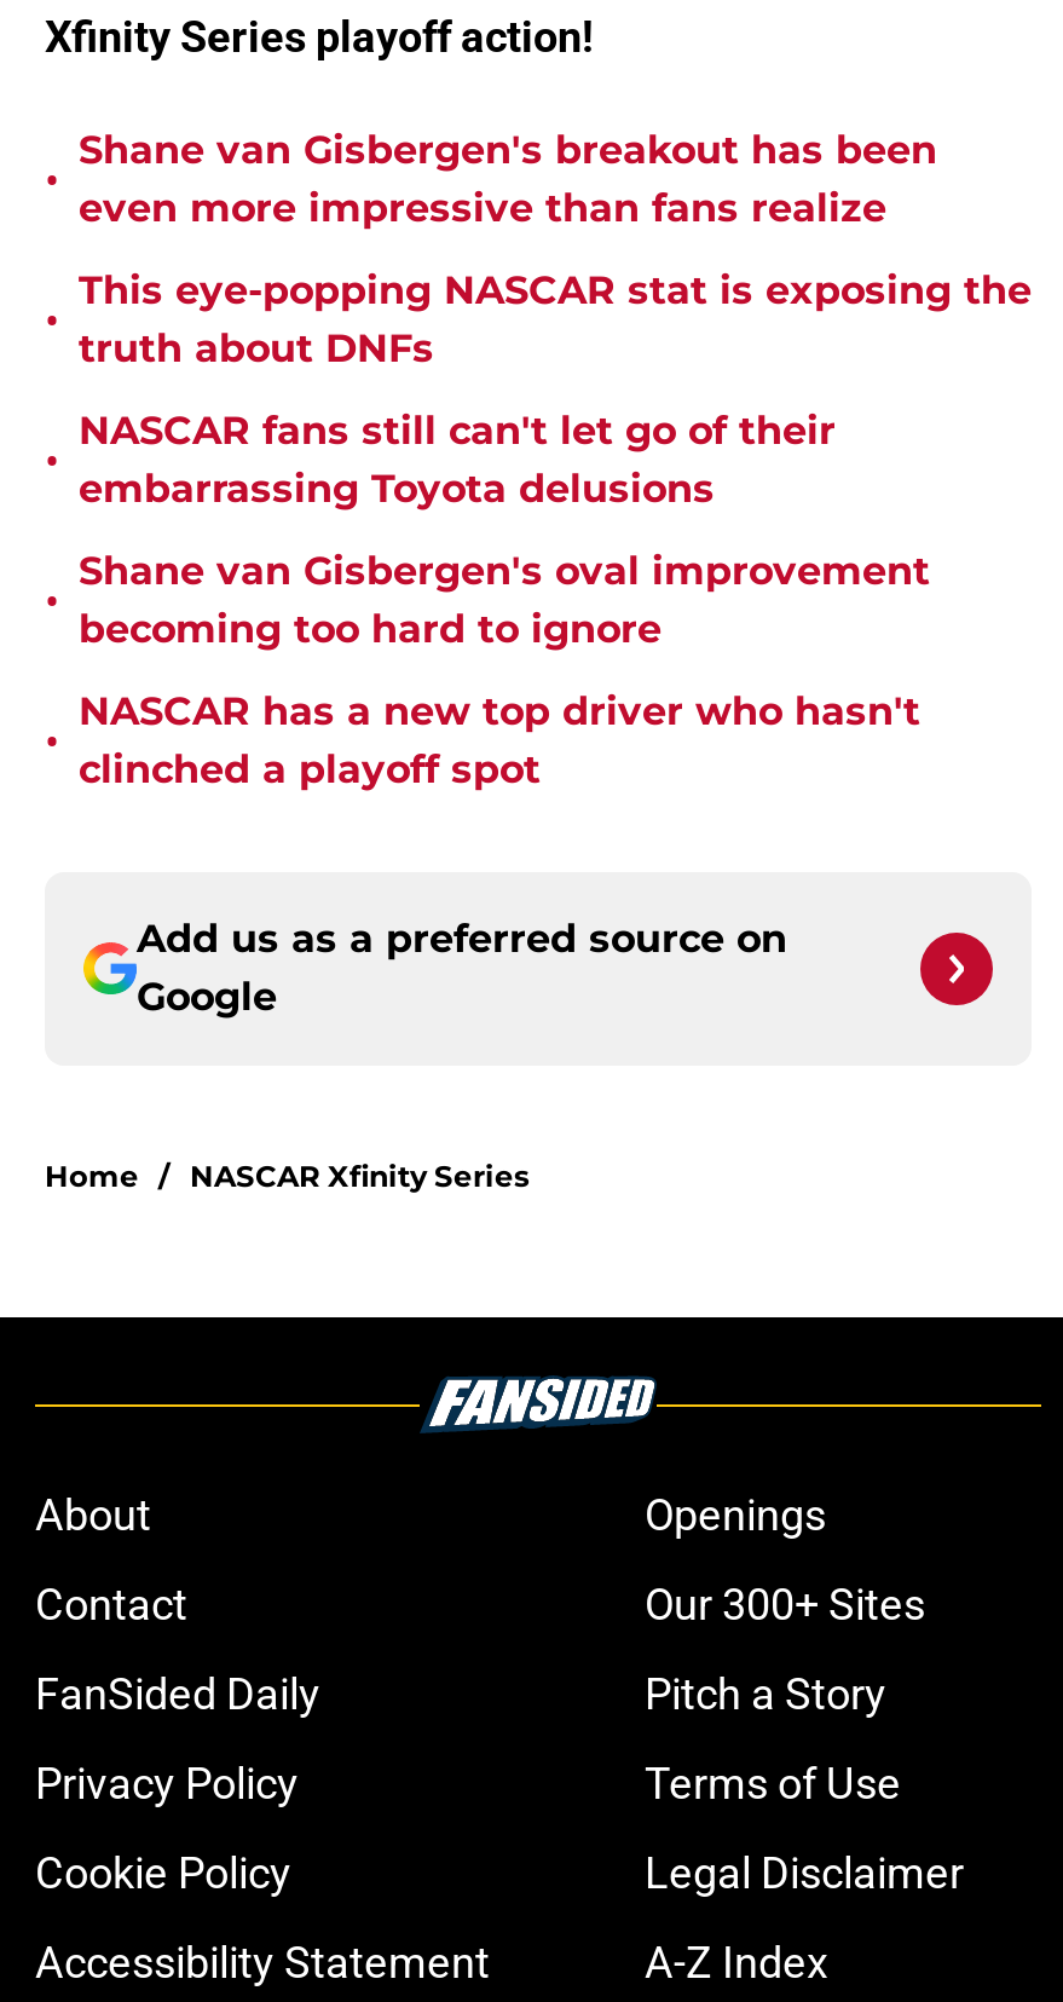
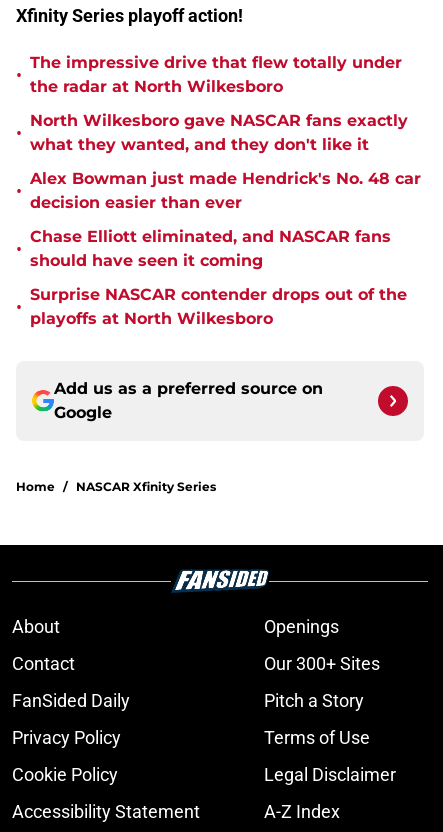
[79,127,937,231] Shane van Gisbergen's breakout has been | even more impressive than fans realize -> [30,53,402,96] The impressive drive that flew totally under | the radar at North Wilkesboro
[79,267,1032,371] This eye-popping NASCAR stat is exposing the | truth about DNFs -> [30,111,408,154] North Wilkesboro gave NASCAR fans exactly | what they wanted, and they don't like it
[79,408,836,512] NASCAR fans still can't let go of their | embarrassing Toyota delusions -> [30,169,421,212] Alex Bowman just made Hendrick's No. 48 car | decision easier than ever
[79,548,930,652] Shane van Gisbergen's oval improvement | becoming too hard to ignore -> [30,227,391,270] Chase Elliott eliminated, and NASCAR fans | should have seen it coming
[79,688,920,792] NASCAR has a new top driver who hasn't | clinched a playoff spot -> [30,285,407,328] Surprise NASCAR contender drops out of the | playoffs at North Wilkesboro

